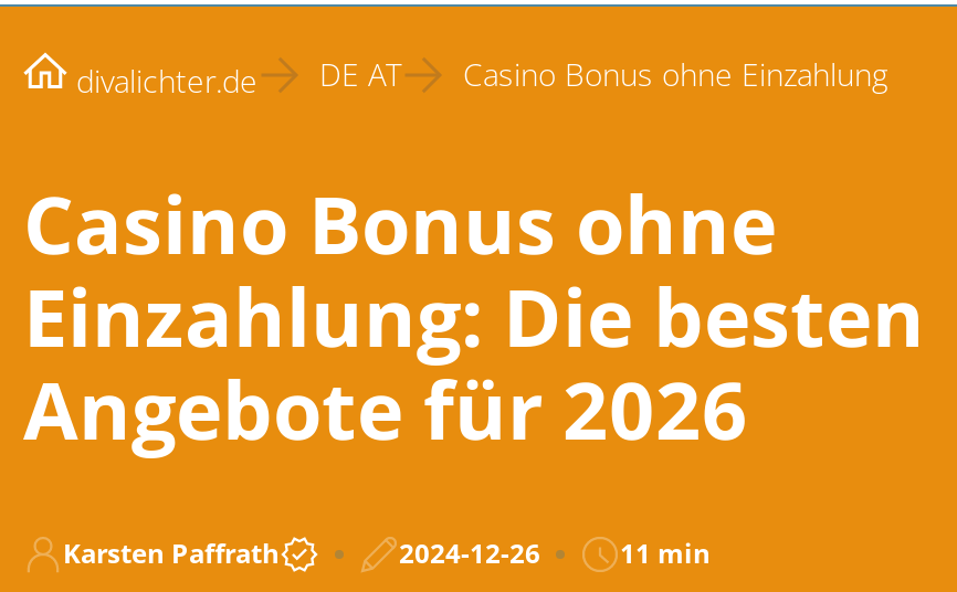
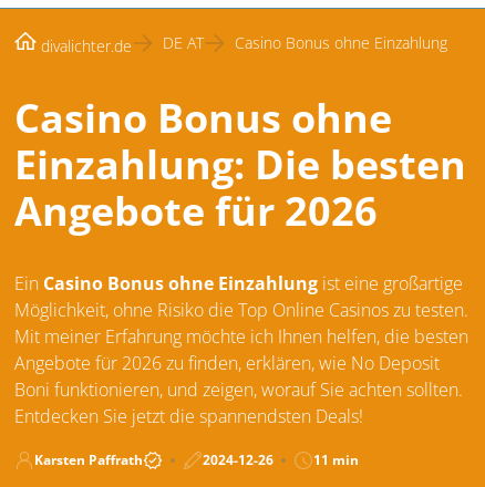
none -> [14,271,468,428] Ein Casino Bonus ohne Einzahlung ist eine großartige | Möglichkeit, ohne Risiko die Top Online Casinos zu testen. | Mit meiner Erfahrung möchte ich Ihnen helfen, die besten | Angebote für 2026 zu finden, erklären, wie No Deposit | Boni funktionieren, und zeigen, worauf Sie achten sollten. | Entdecken Sie jetzt die spannendsten Deals!

